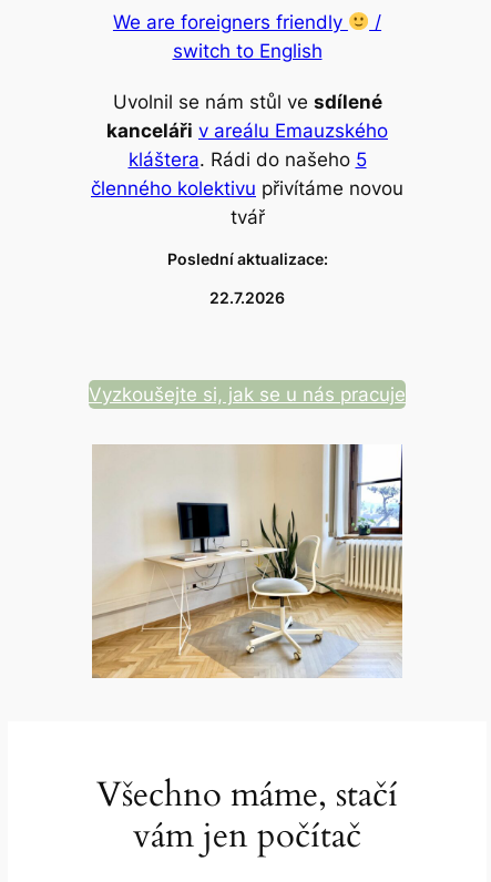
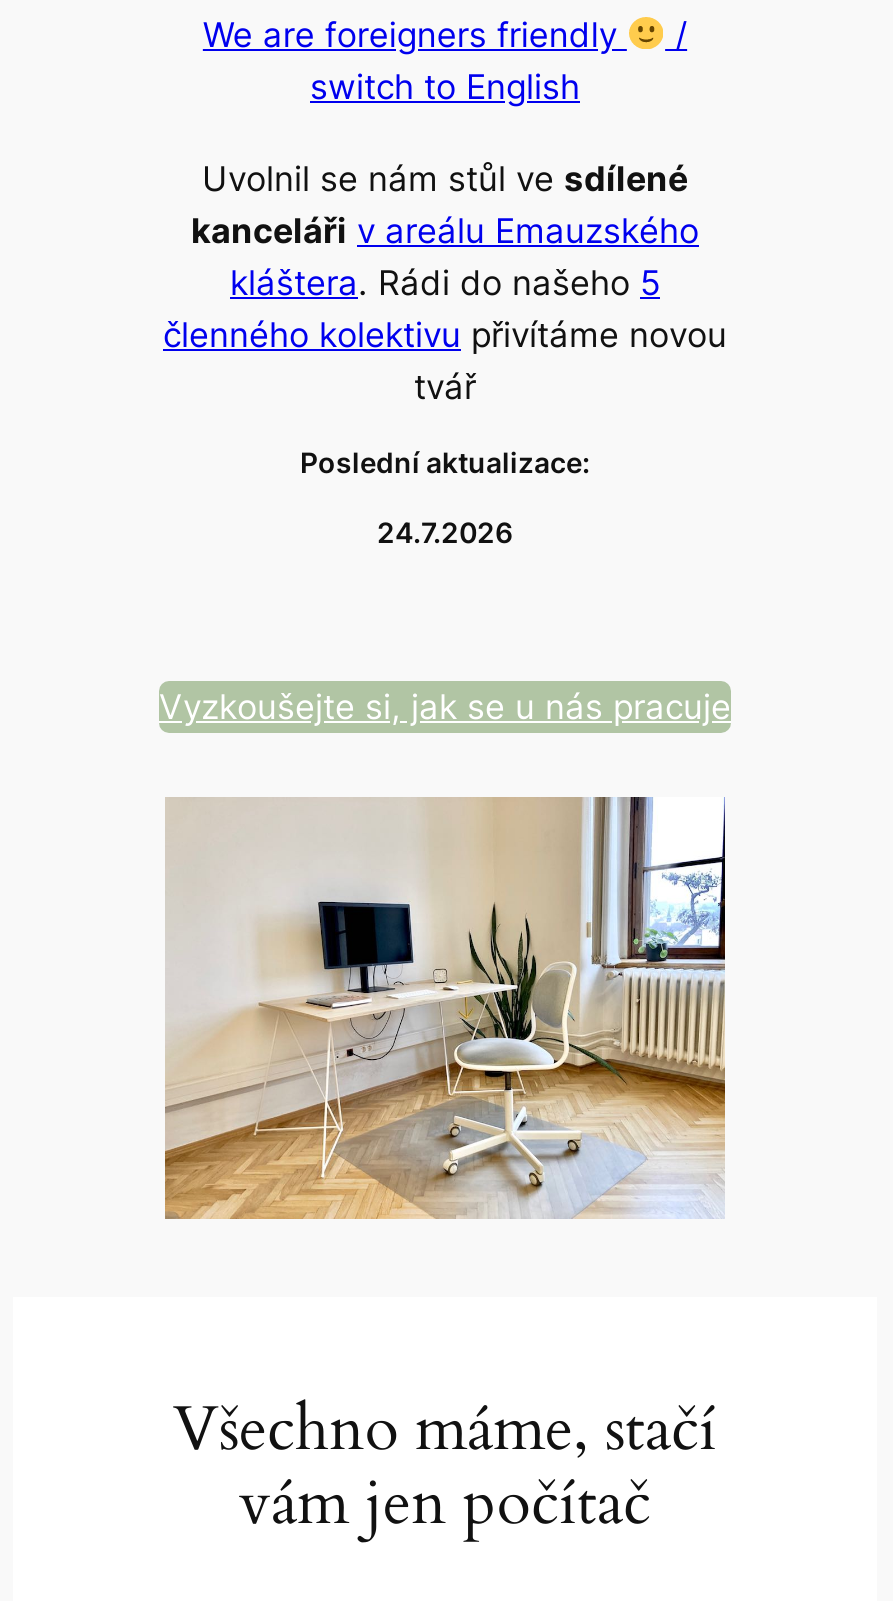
[209,288,285,306] 22.7.2026 -> [377,514,513,548] 24.7.2026

